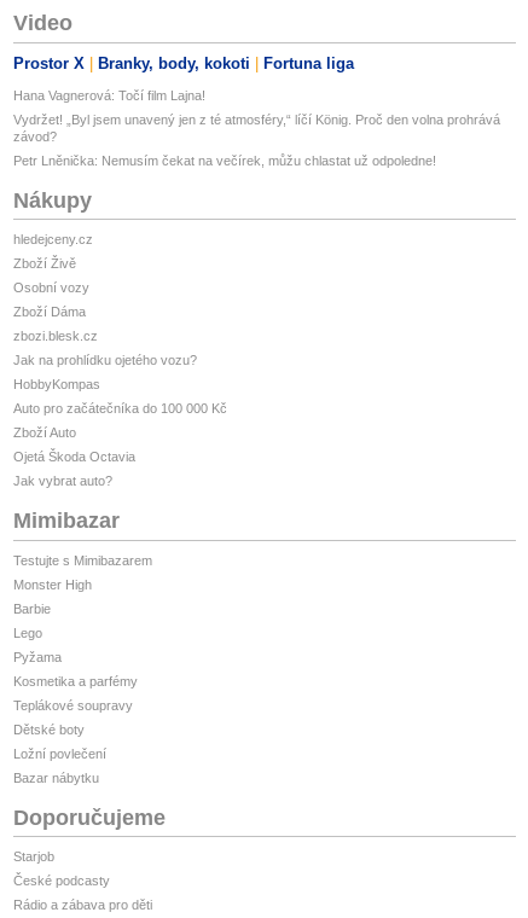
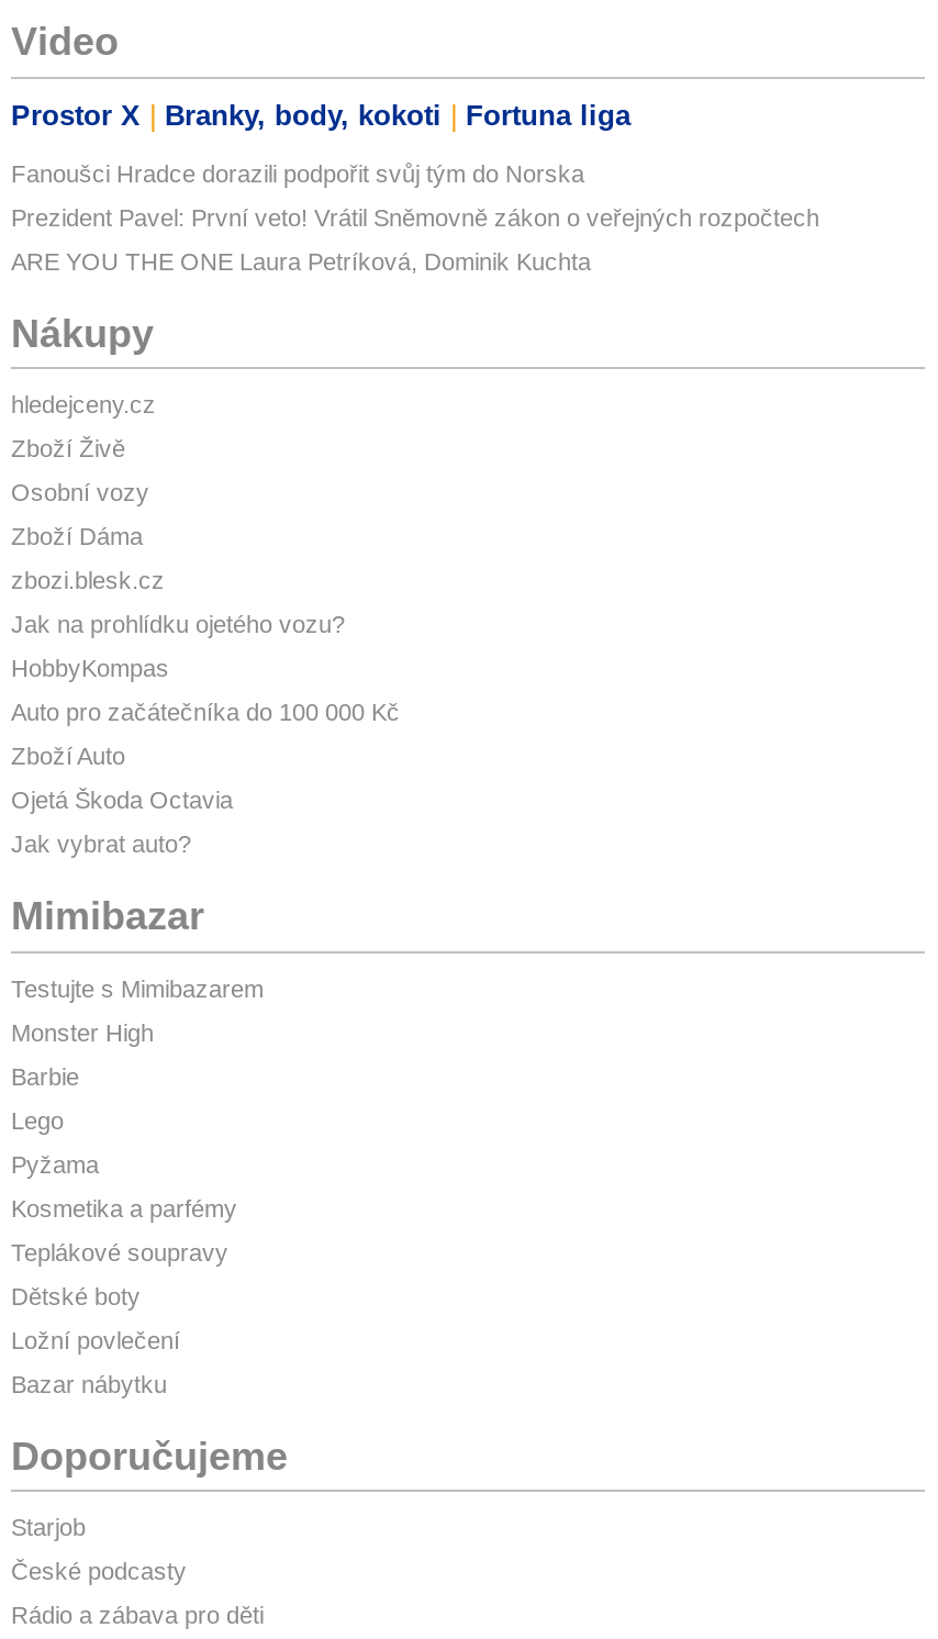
[13,88,205,103] Hana Vagnerová: Točí film Lajna! -> [11,160,584,187] Fanoušci Hradce dorazili podpořit svůj tým do Norska
[13,112,500,144] Vydržet! „Byl jsem unavený jen z té atmosféry,“ líčí König. Proč den volna prohrává | závod? -> [11,204,819,230] Prezident Pavel: První veto! Vrátil Sněmovně zákon o veřejných rozpočtech
[13,153,436,168] Petr Lněnička: Nemusím čekat na večírek, můžu chlastat už odpoledne! -> [11,248,591,274] ARE YOU THE ONE Laura Petríková, Dominik Kuchta

